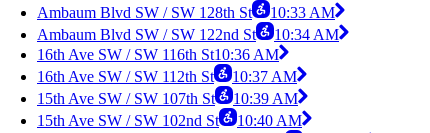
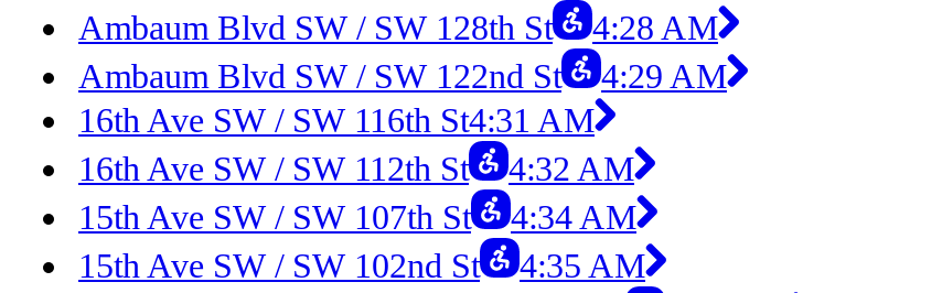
[37,4,335,21] Ambaum Blvd SW / SW 128th St 10:33 AM -> [78,9,718,47] Ambaum Blvd SW / SW 128th St 4:28 AM
[37,26,339,43] Ambaum Blvd SW / SW 122nd St 10:34 AM -> [78,58,727,95] Ambaum Blvd SW / SW 122nd St 4:29 AM
[37,46,279,63] 16th Ave SW / SW 116th St10:36 AM -> [78,102,595,139] 16th Ave SW / SW 116th St4:31 AM
[37,68,297,85] 16th Ave SW / SW 112th St 10:37 AM -> [78,150,634,188] 16th Ave SW / SW 112th St 4:32 AM
[37,90,298,107] 15th Ave SW / SW 107th St 10:39 AM -> [78,199,636,236] 15th Ave SW / SW 107th St 4:34 AM
[37,112,302,129] 15th Ave SW / SW 102nd St 10:40 AM -> [78,247,645,285] 15th Ave SW / SW 102nd St 4:35 AM

